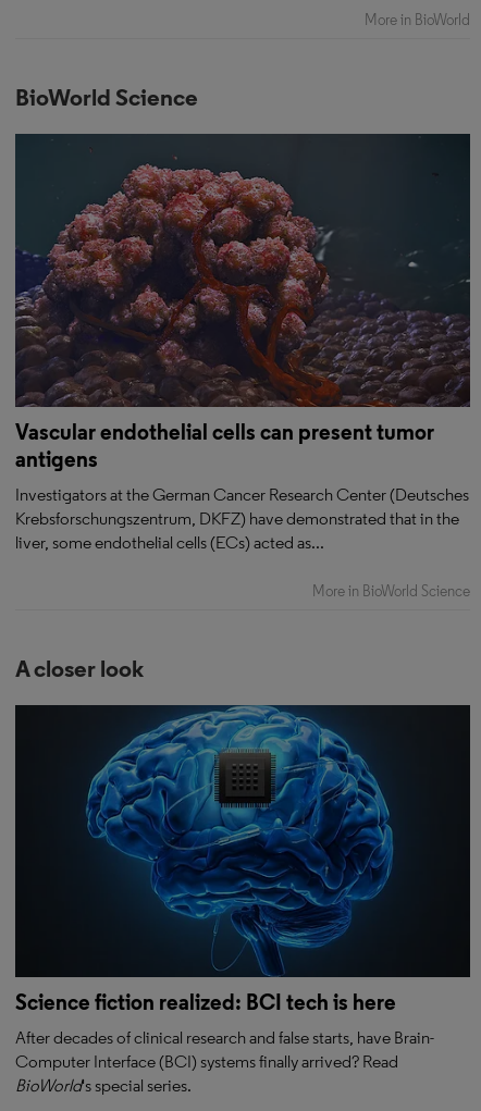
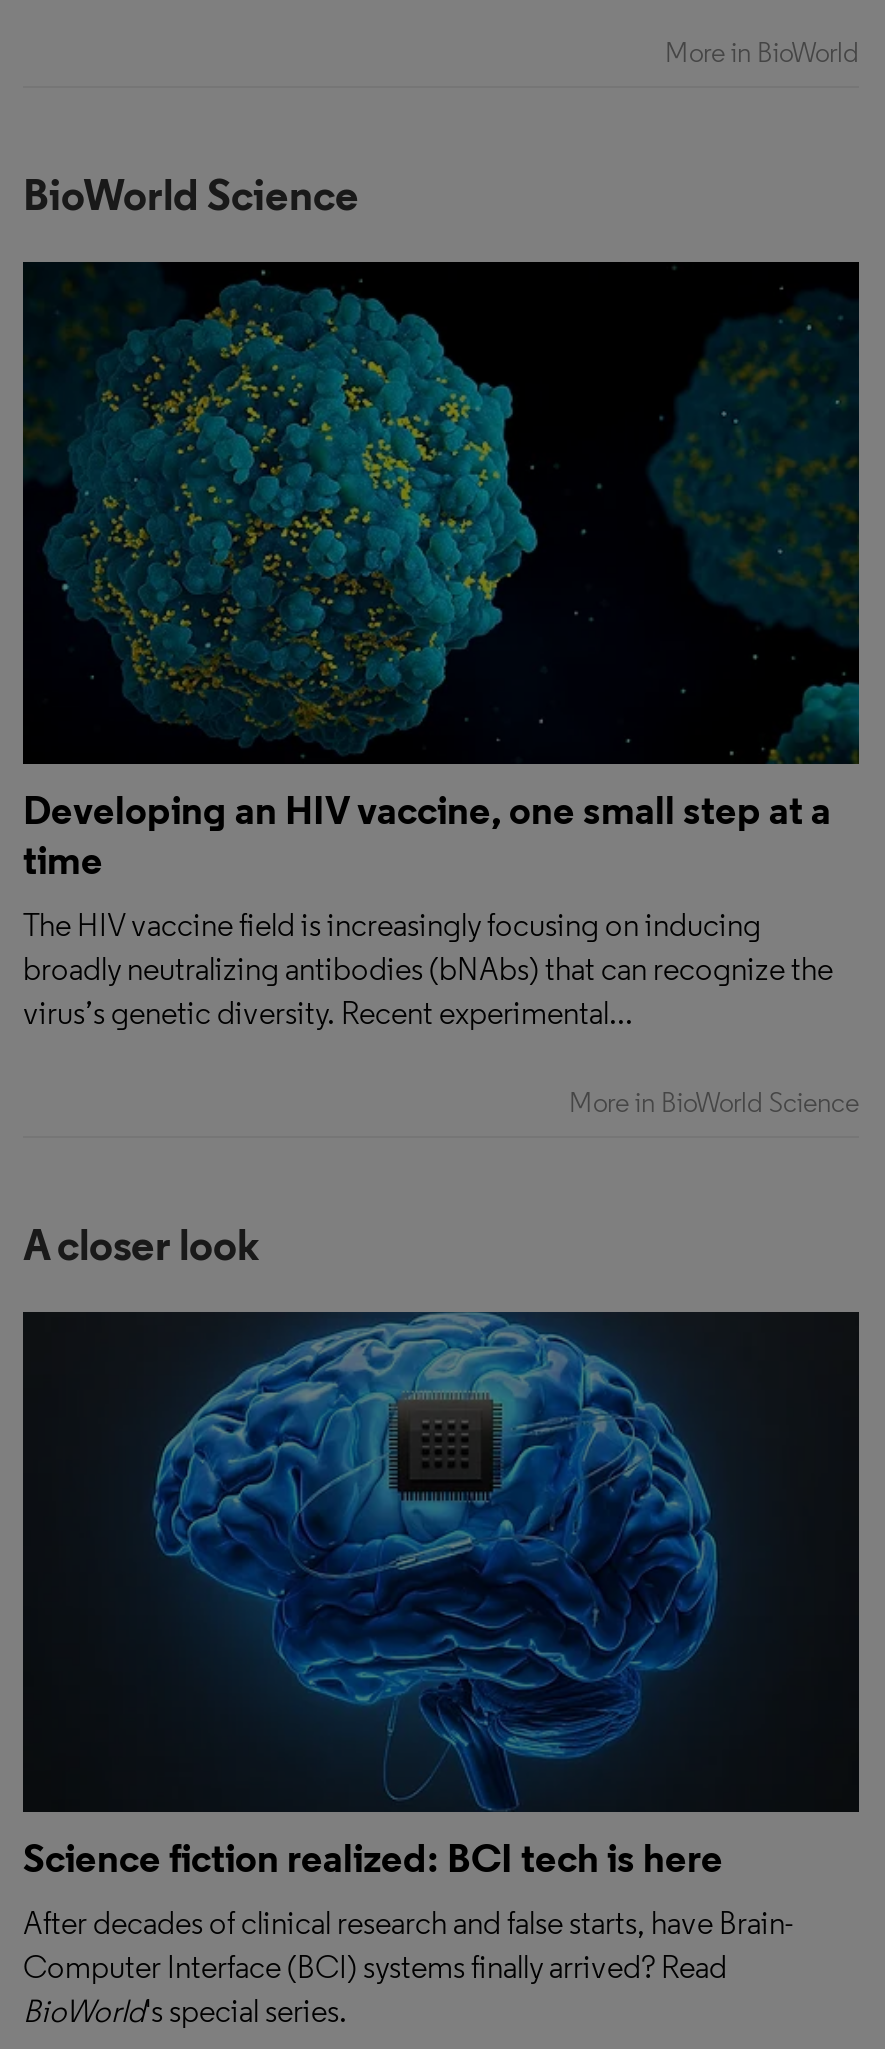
[14,134,471,552] [image] | Vascular endothelial cells can present tumor | antigens | Investigators at the German Cancer Research Center (Deutsches | Krebsforschungszentrum, DKFZ) have demonstrated that in the | liver, some endothelial cells (ECs) acted as... -> [23,262,861,1031] [image] | Developing an HIV vaccine, one small step at a | time | The HIV vaccine field is increasingly focusing on inducing | broadly neutralizing antibodies (bNAbs) that can recognize the | virus’s genetic diversity. Recent experimental...

